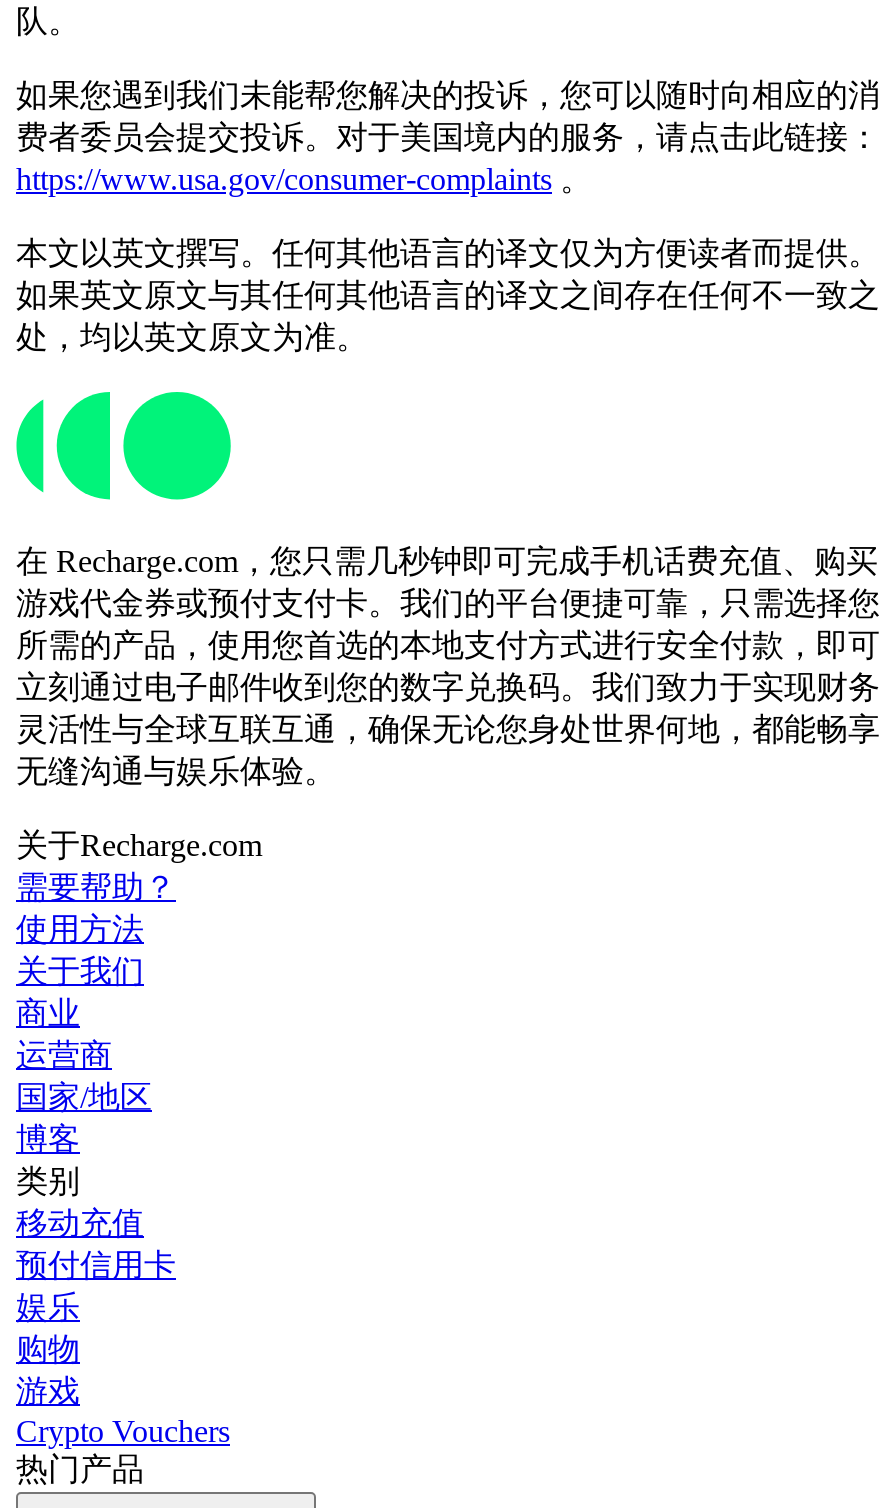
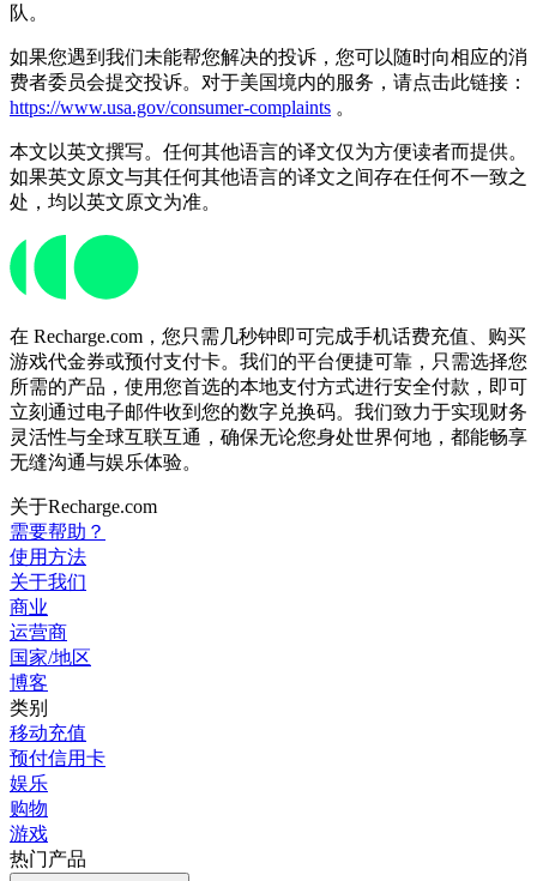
[16,1415,230,1449] Crypto Vouchers -> none

